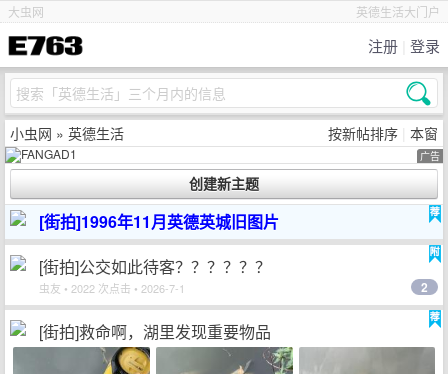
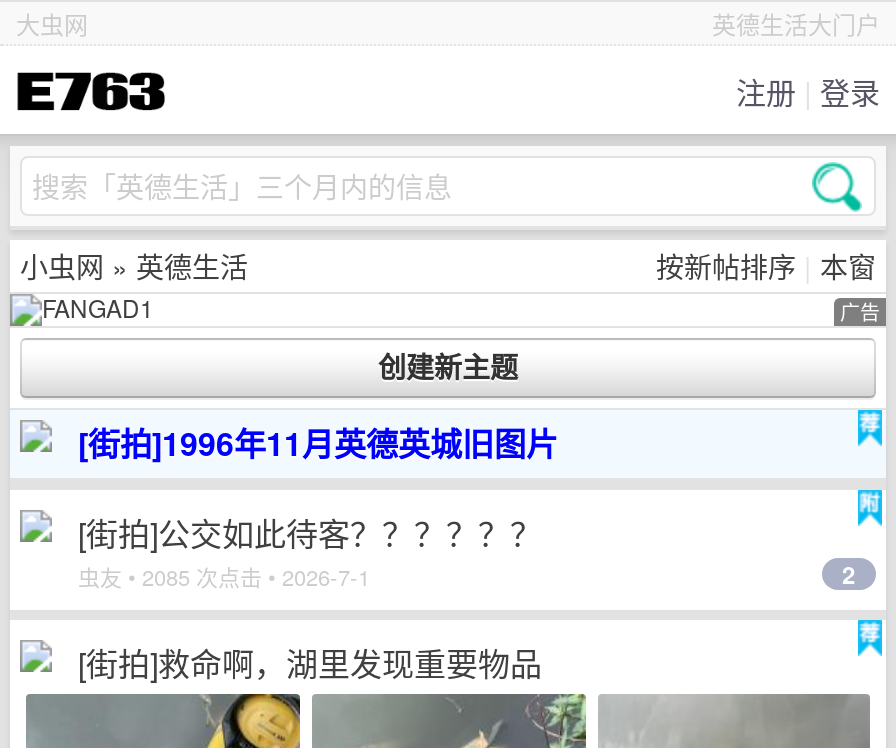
[39,280,185,296] 虫友• 2022 次点击 • 2026-7-1 -> [78,560,370,592] 虫友• 2085 次点击 • 2026-7-1

